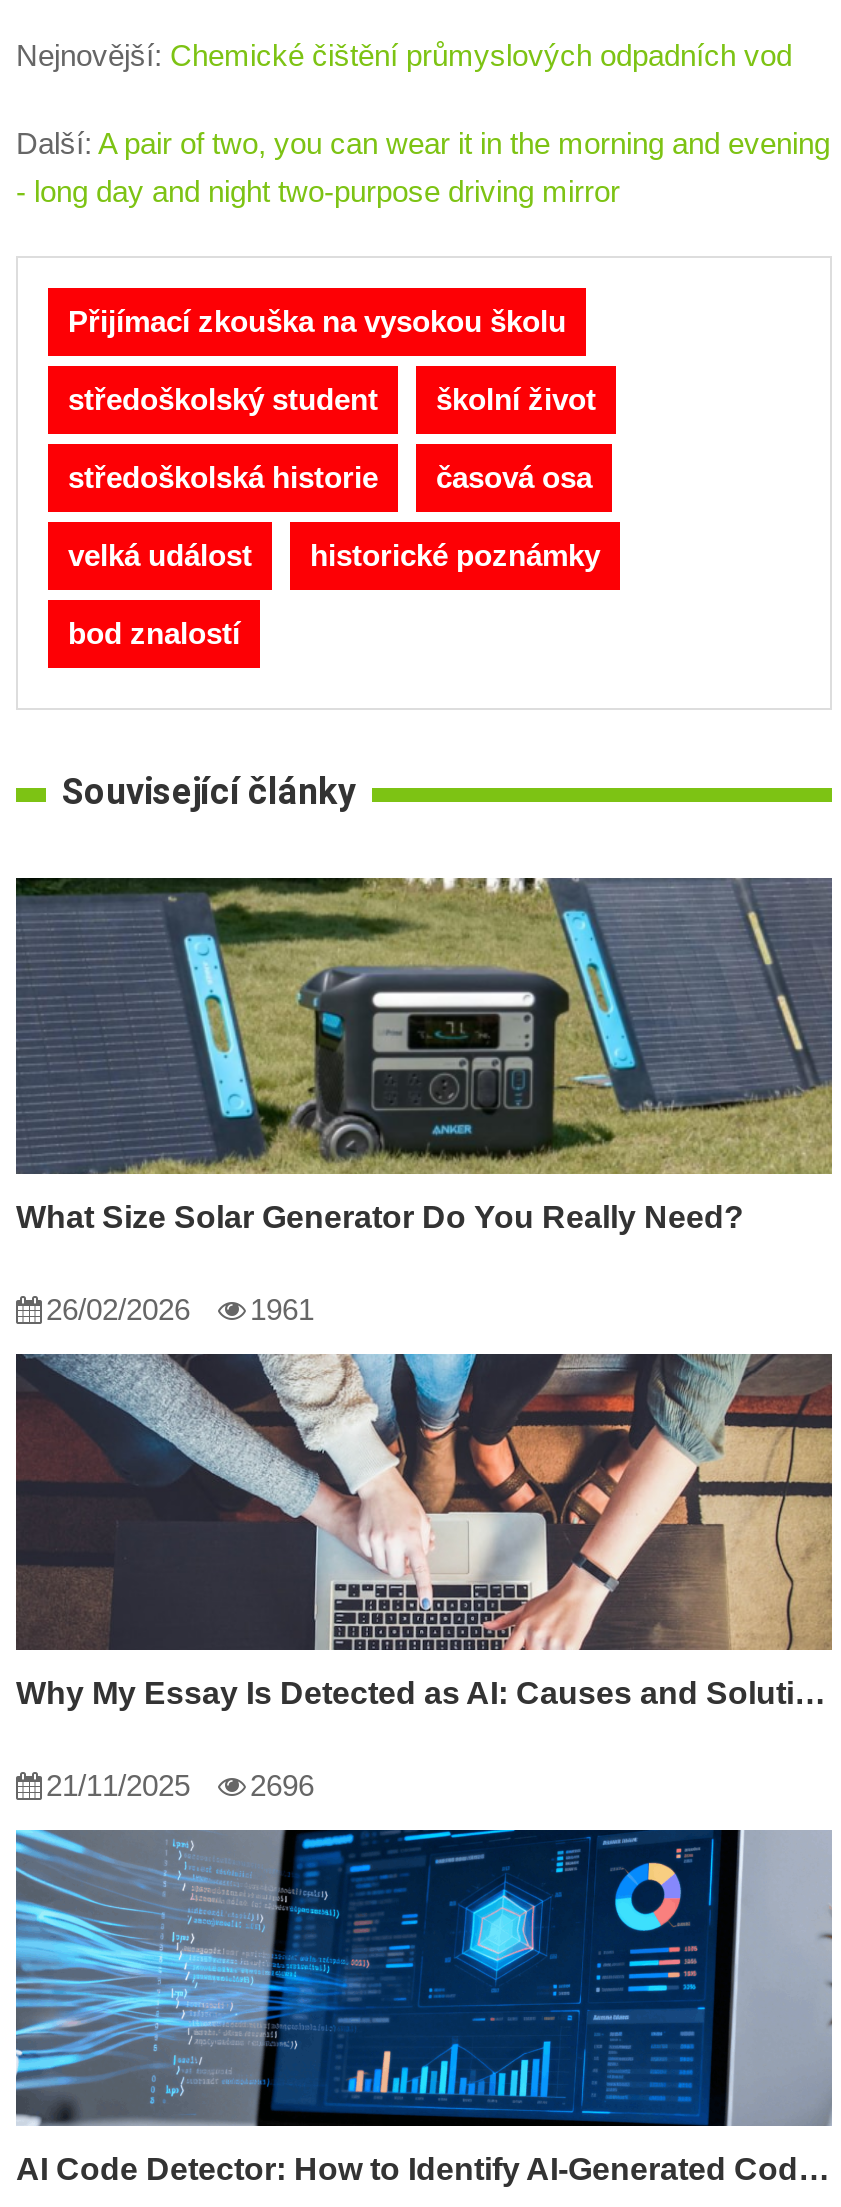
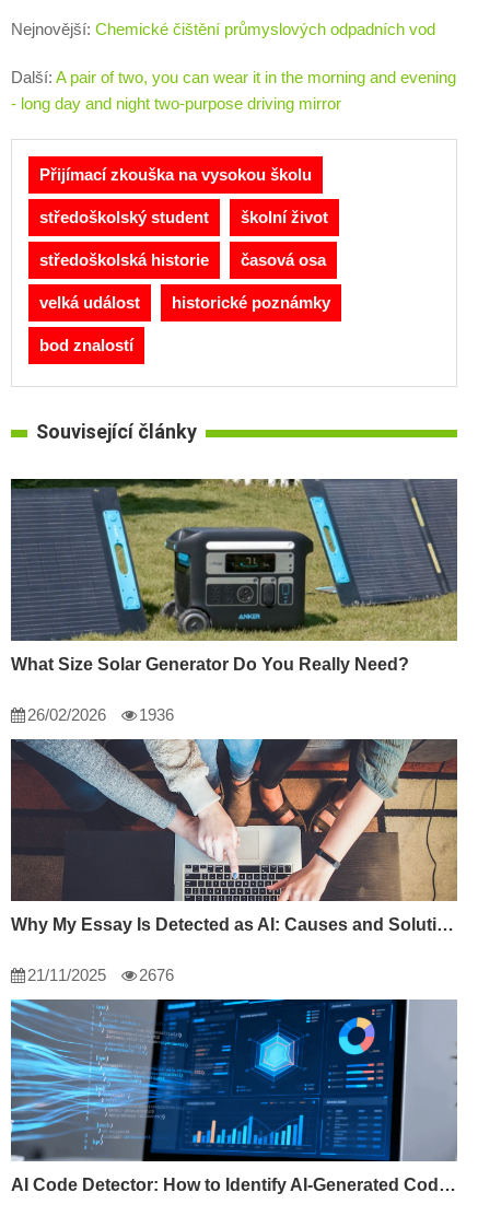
[46,1293,314,1327] 26/02/2026 1961 -> [27,706,174,724] 26/02/2026 1936
[46,1769,314,1803] 21/11/2025 2696 -> [27,966,174,985] 21/11/2025 2676

